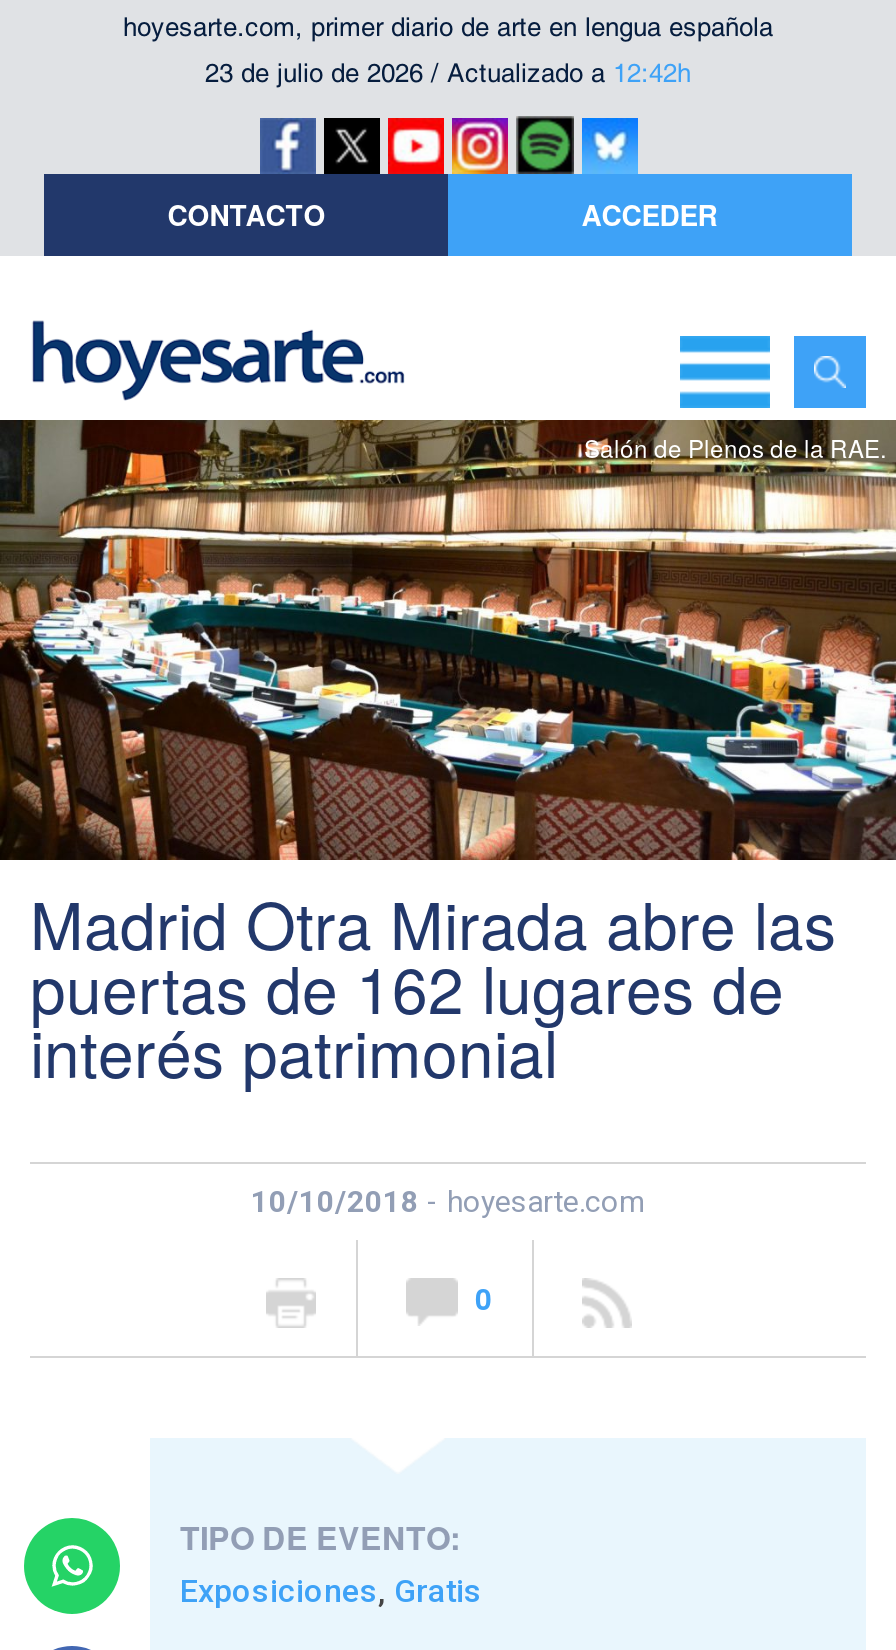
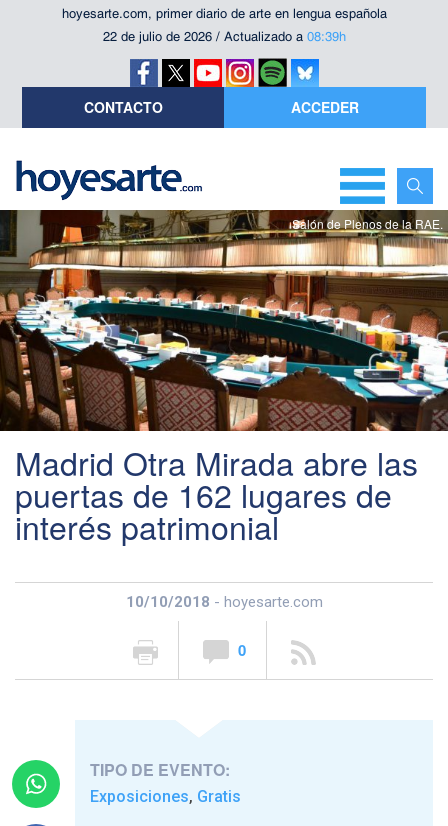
[205,58,691,88] 23 de julio de 2026 / Actualizado a 12:42h -> [102,29,345,44] 22 de julio de 2026 / Actualizado a 08:39h

